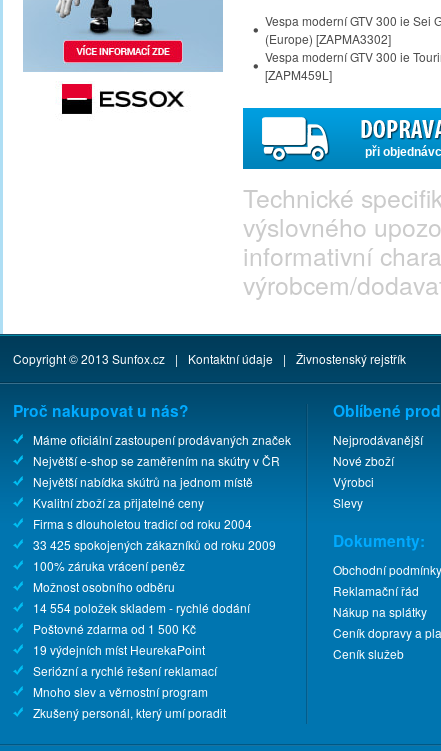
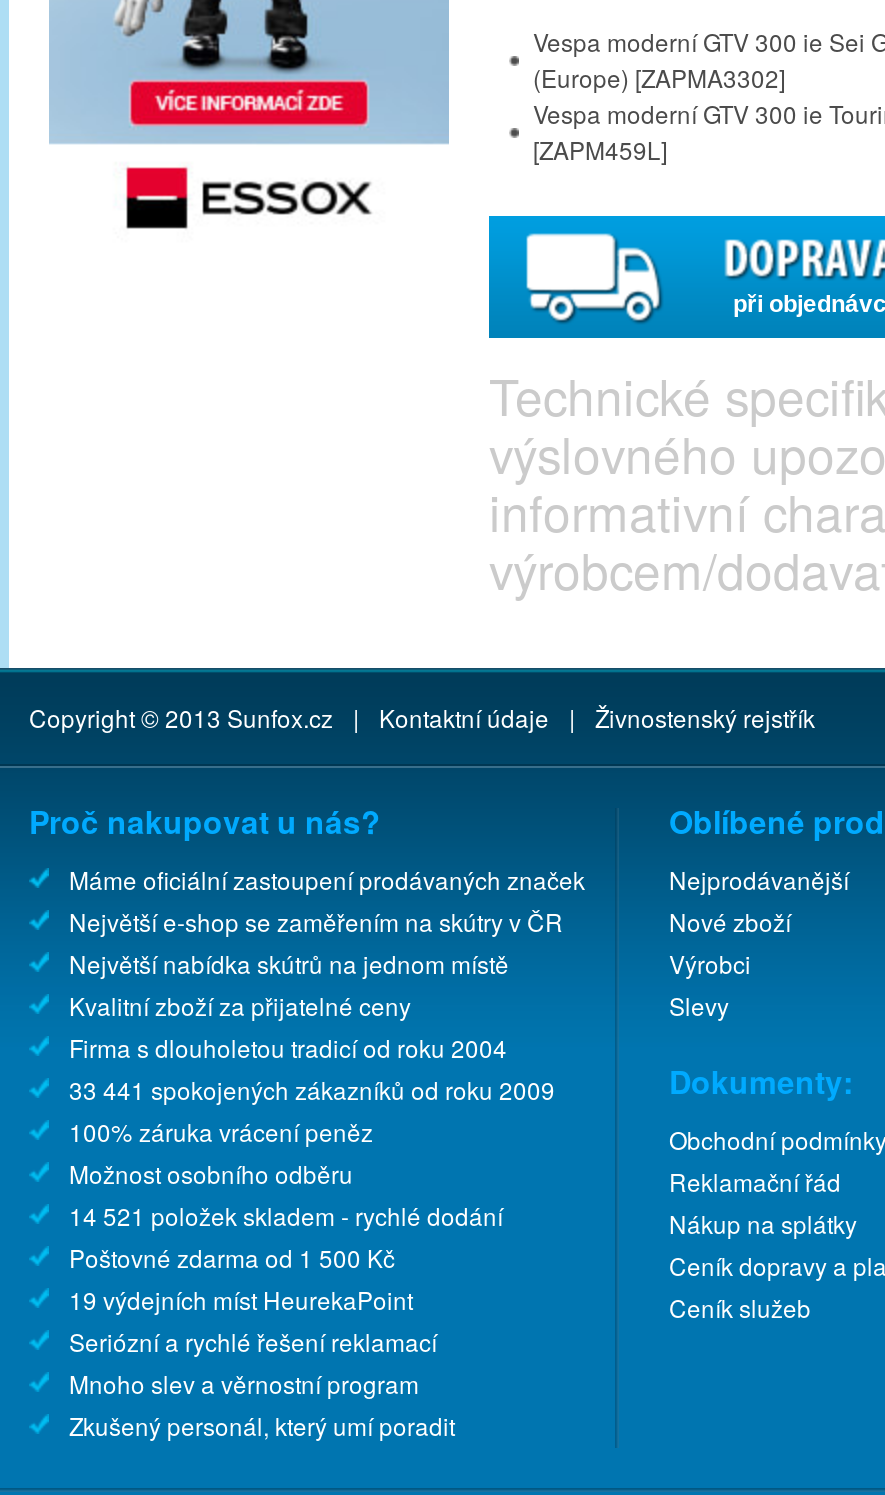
[33,536,276,553] 33 425 spokojených zákazníků od roku 2009 -> [69,1072,555,1106] 33 441 spokojených zákazníků od roku 2009
[33,599,250,616] 14 554 položek skladem - rychlé dodání -> [69,1198,503,1232] 14 521 položek skladem - rychlé dodání

